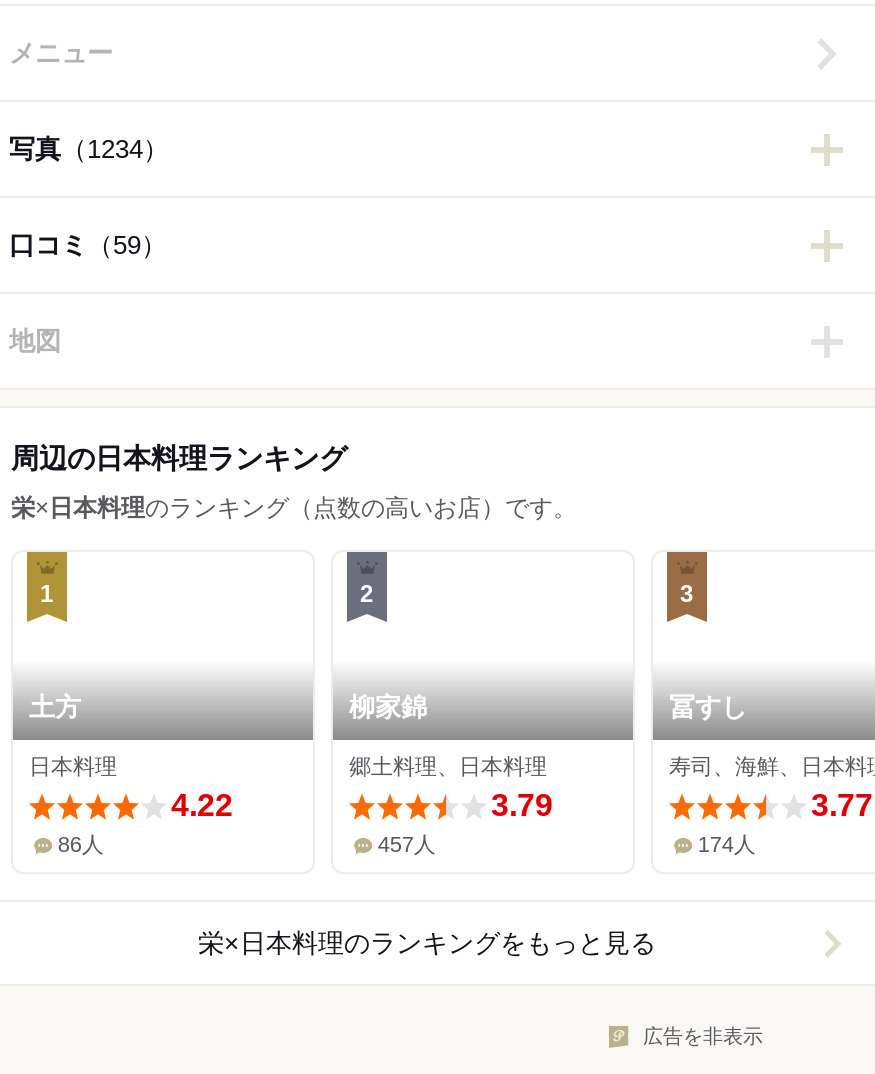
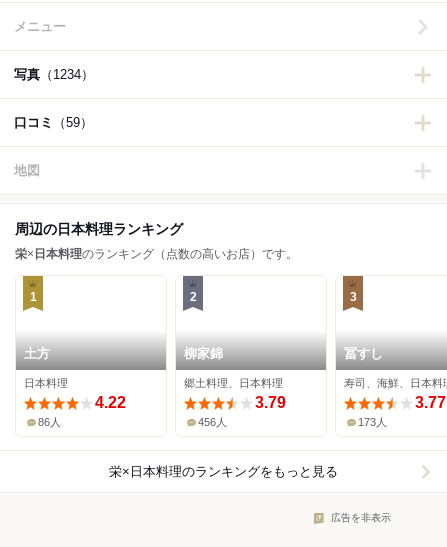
[378,832,436,856] 457人 -> [198,416,227,428] 456人
[698,832,756,856] 174人 -> [358,416,387,428] 173人

